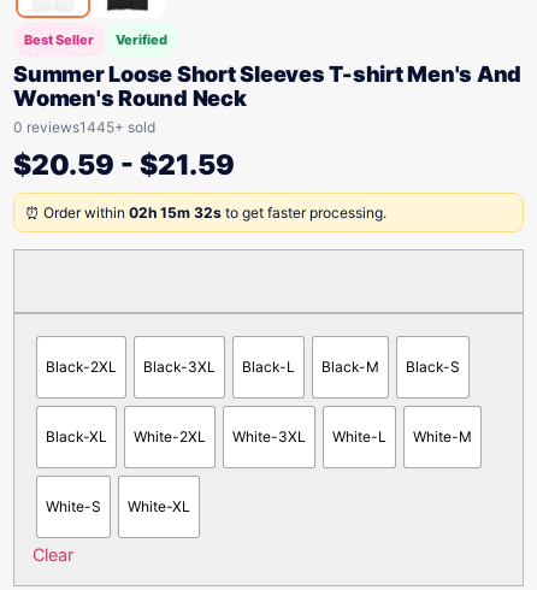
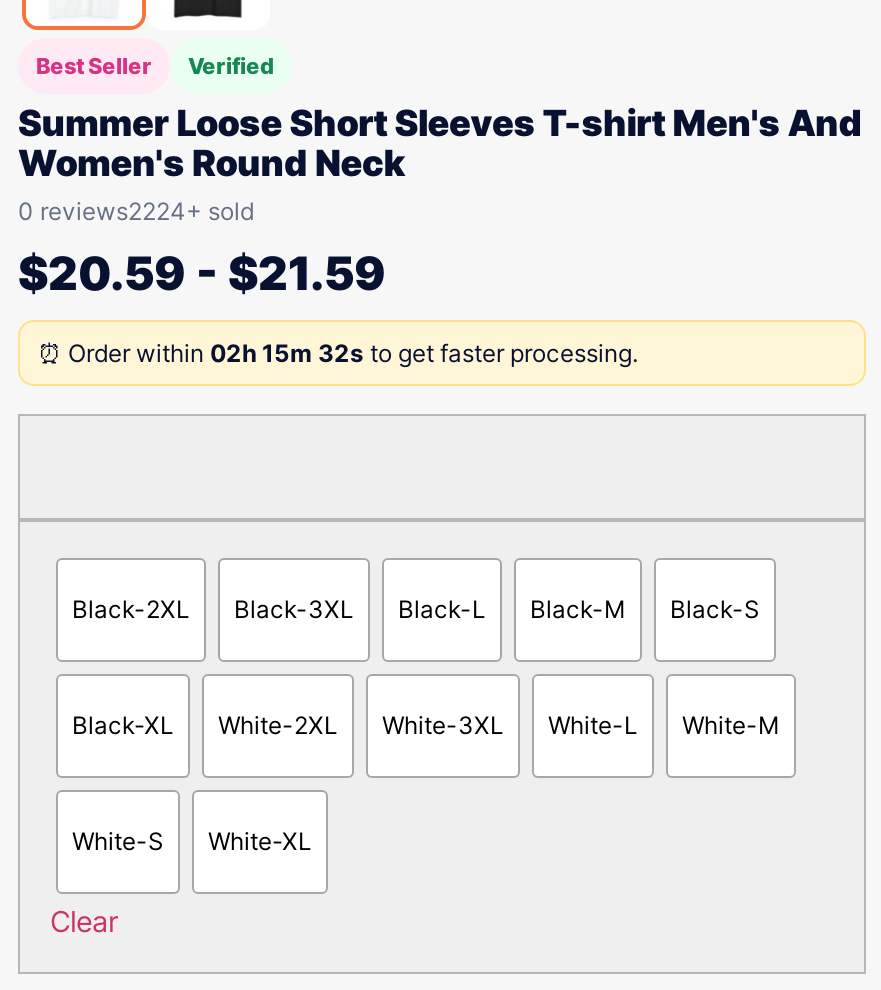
[13,118,155,136] 0 reviews1445+ sold -> [18,196,254,226] 0 reviews2224+ sold

